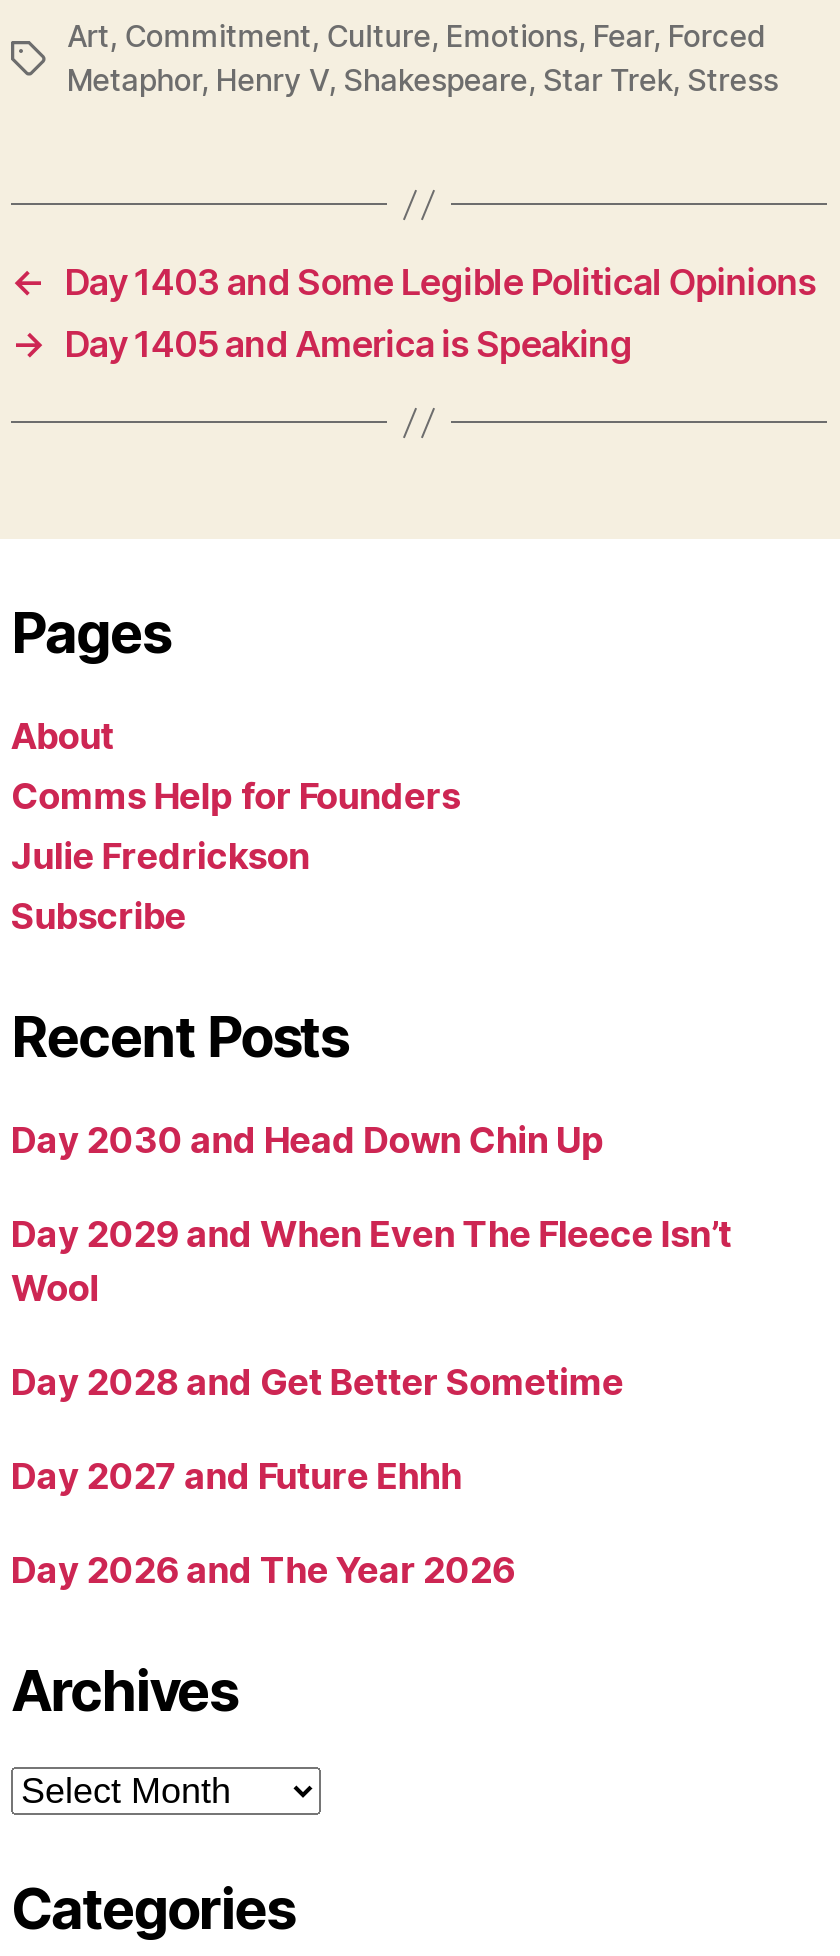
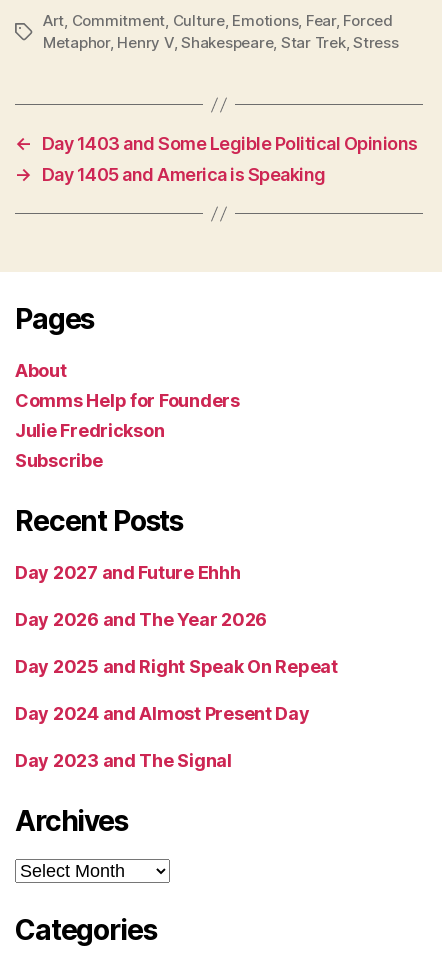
[11,1119,732,1403] Day 2030 and Head Down Chin Up | Day 2029 and When Even The Fleece Isn’t | Wool | Day 2028 and Get Better Sometime -> none
moved [11,1455,515,1591] -> [15,562,267,630]: Day 2027 and Future Ehhh | Day 2026 and The Year 2026
none -> [15,656,338,771] Day 2025 and Right Speak On Repeat | Day 2024 and Almost Present Day | Day 2023 and The Signal

